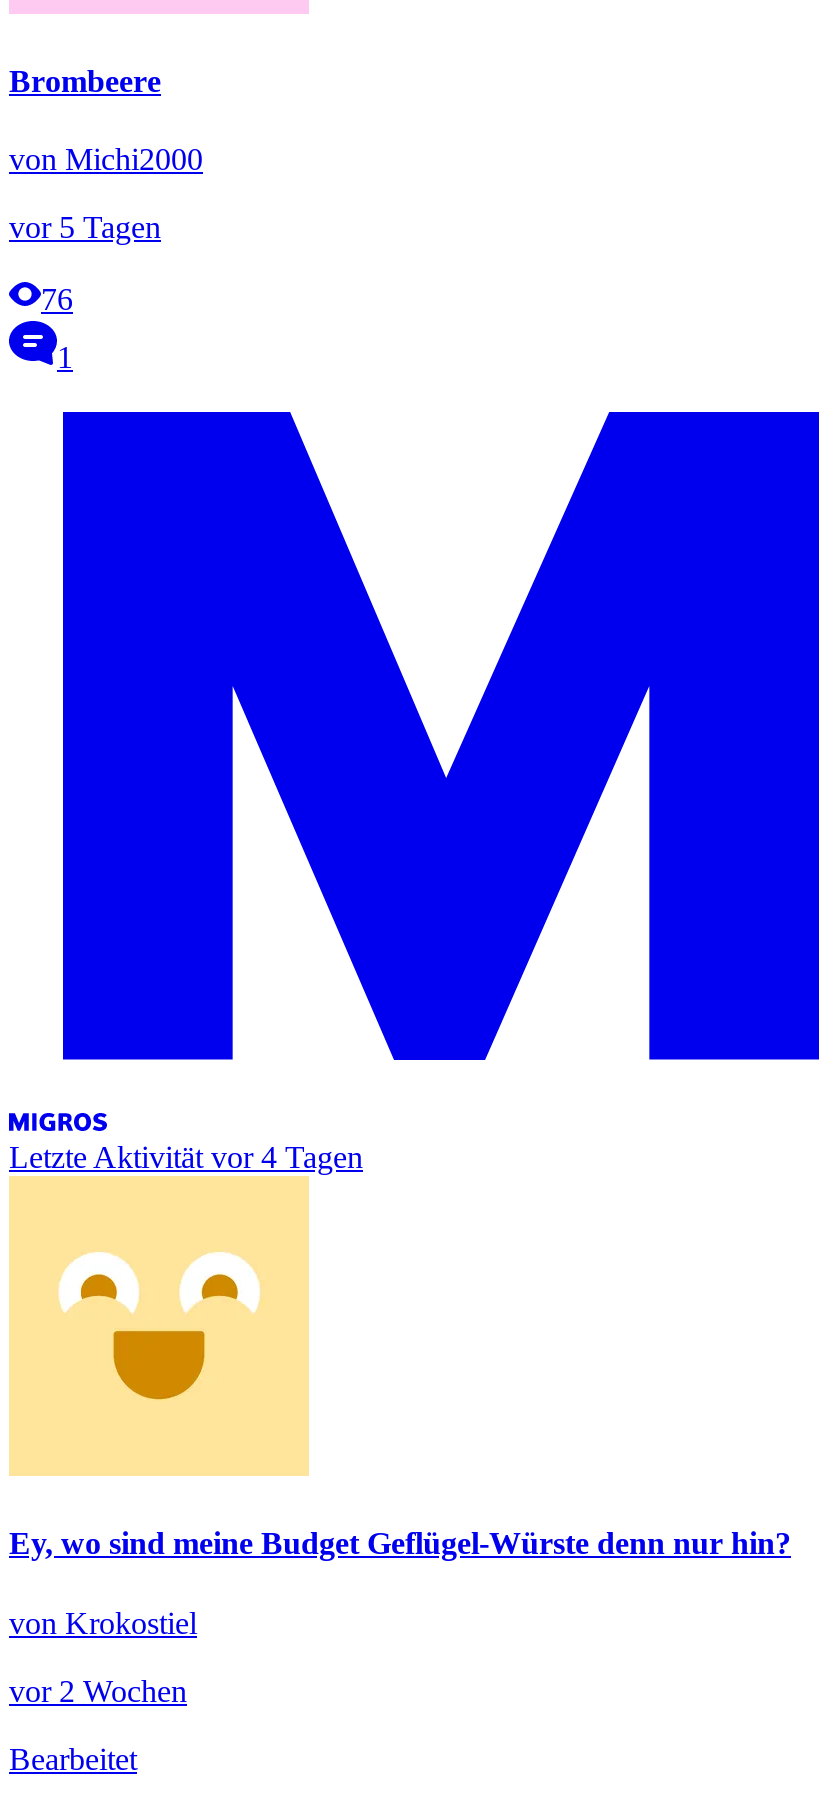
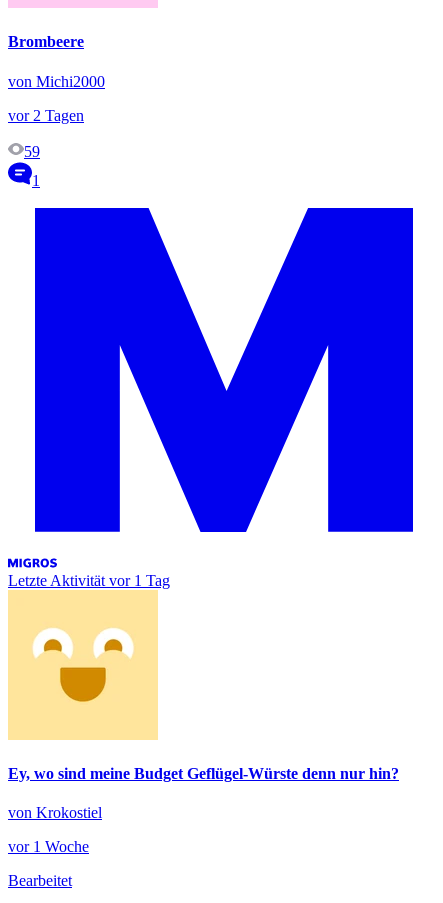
[9,210,161,244] vor 5 Tagen -> [8,107,84,124] vor 2 Tagen
[41,282,73,316] 76 -> [24,143,40,160] 59
[9,1140,363,1174] Letzte Aktivität vor 4 Tagen -> [8,572,170,589] Letzte Aktivität vor 1 Tag
[9,1673,187,1707] vor 2 Wochen -> [8,838,89,855] vor 1 Woche

